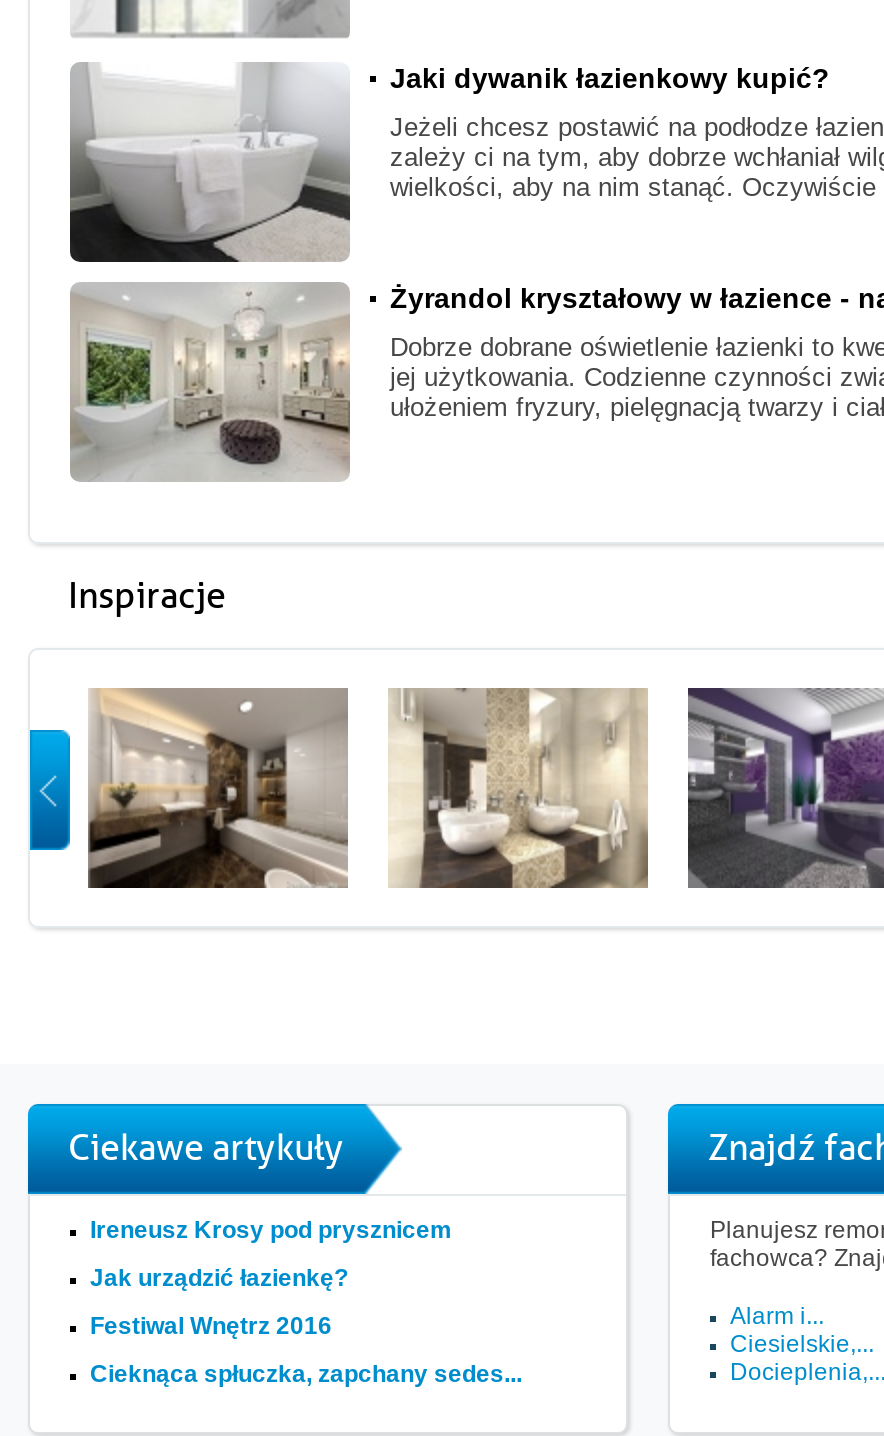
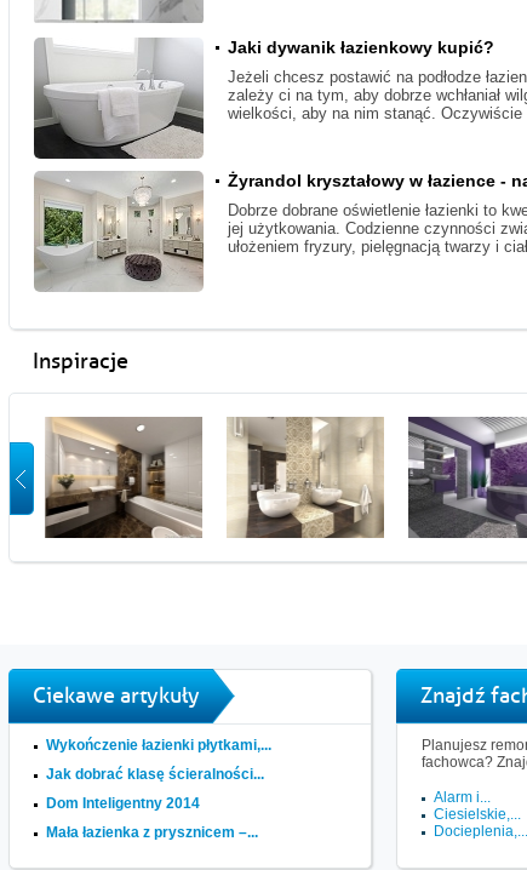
[90,1216,452,1244] Ireneusz Krosy pod prysznicem -> [46,737,271,754] Wykończenie łazienki płytkami,...
[90,1264,348,1292] Jak urządzić łazienkę? -> [46,766,264,783] Jak dobrać klasę ścieralności...
[90,1312,332,1340] Festiwal Wnętrz 2016 -> [46,795,200,812] Dom Inteligentny 2014
[90,1360,522,1388] Cieknąca spłuczka, zapchany sedes... -> [46,824,258,841] Mała łazienka z prysznicem –...

